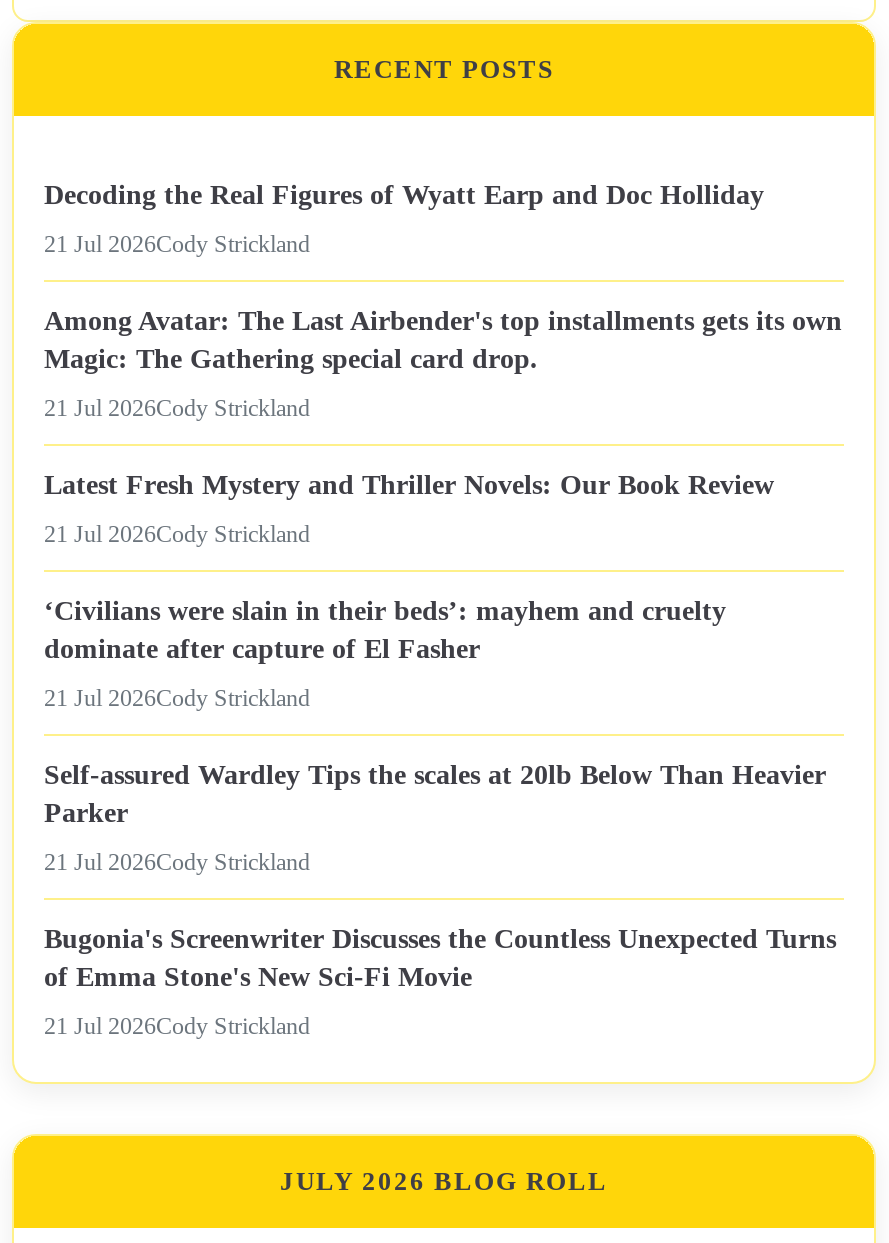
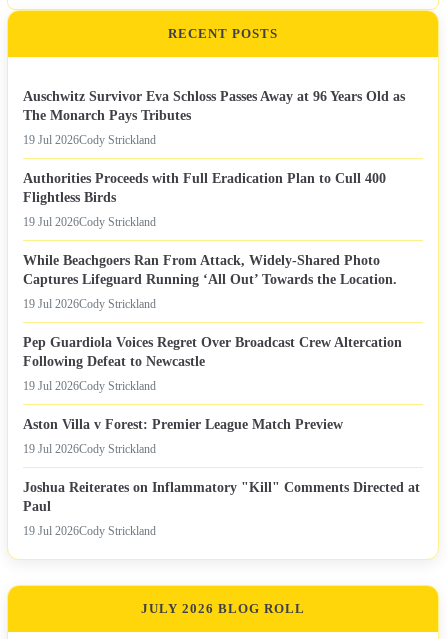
[44,179,764,209] Decoding the Real Figures of Wyatt Earp and Doc Holliday -> [23,88,405,122] Auschwitz Survivor Eva Schloss Passes Away at 96 Years Old as | The Monarch Pays Tributes
[44,229,310,257] 21 Jul 2026Cody Strickland -> [23,132,156,146] 19 Jul 2026Cody Strickland
[44,305,842,373] Among Avatar: The Last Airbender's top installments gets its own | Magic: The Gathering special card drop. -> [23,170,386,204] Authorities Proceeds with Full Eradication Plan to Cull 400 | Flightless Birds
[44,393,310,421] 21 Jul 2026Cody Strickland -> [23,214,156,228] 19 Jul 2026Cody Strickland
[44,469,774,499] Latest Fresh Mystery and Thriller Novels: Our Book Review -> [23,252,397,286] While Beachgoers Ran From Attack, Widely-Shared Photo | Captures Lifeguard Running ‘All Out’ Towards the Location.
[44,519,310,547] 21 Jul 2026Cody Strickland -> [23,296,156,310] 19 Jul 2026Cody Strickland
[44,595,726,663] ‘Civilians were slain in their beds’: mayhem and cruelty | dominate after capture of El Fasher -> [23,334,402,368] Pep Guardiola Voices Regret Over Broadcast Crew Altercation | Following Defeat to Newcastle
[44,683,310,711] 21 Jul 2026Cody Strickland -> [23,378,156,392] 19 Jul 2026Cody Strickland
[44,759,826,827] Self-assured Wardley Tips the scales at 20lb Below Than Heavier | Parker -> [23,416,343,431] Aston Villa v Forest: Premier League Match Preview
[44,847,310,875] 21 Jul 2026Cody Strickland -> [23,441,156,455] 19 Jul 2026Cody Strickland
[44,923,836,991] Bugonia's Screenwriter Discusses the Countless Unexpected Turns | of Emma Stone's New Sci-Fi Movie -> [23,479,420,513] Joshua Reiterates on Inflammatory "Kill" Comments Directed at | Paul
[44,1011,310,1039] 21 Jul 2026Cody Strickland -> [23,523,156,537] 19 Jul 2026Cody Strickland

